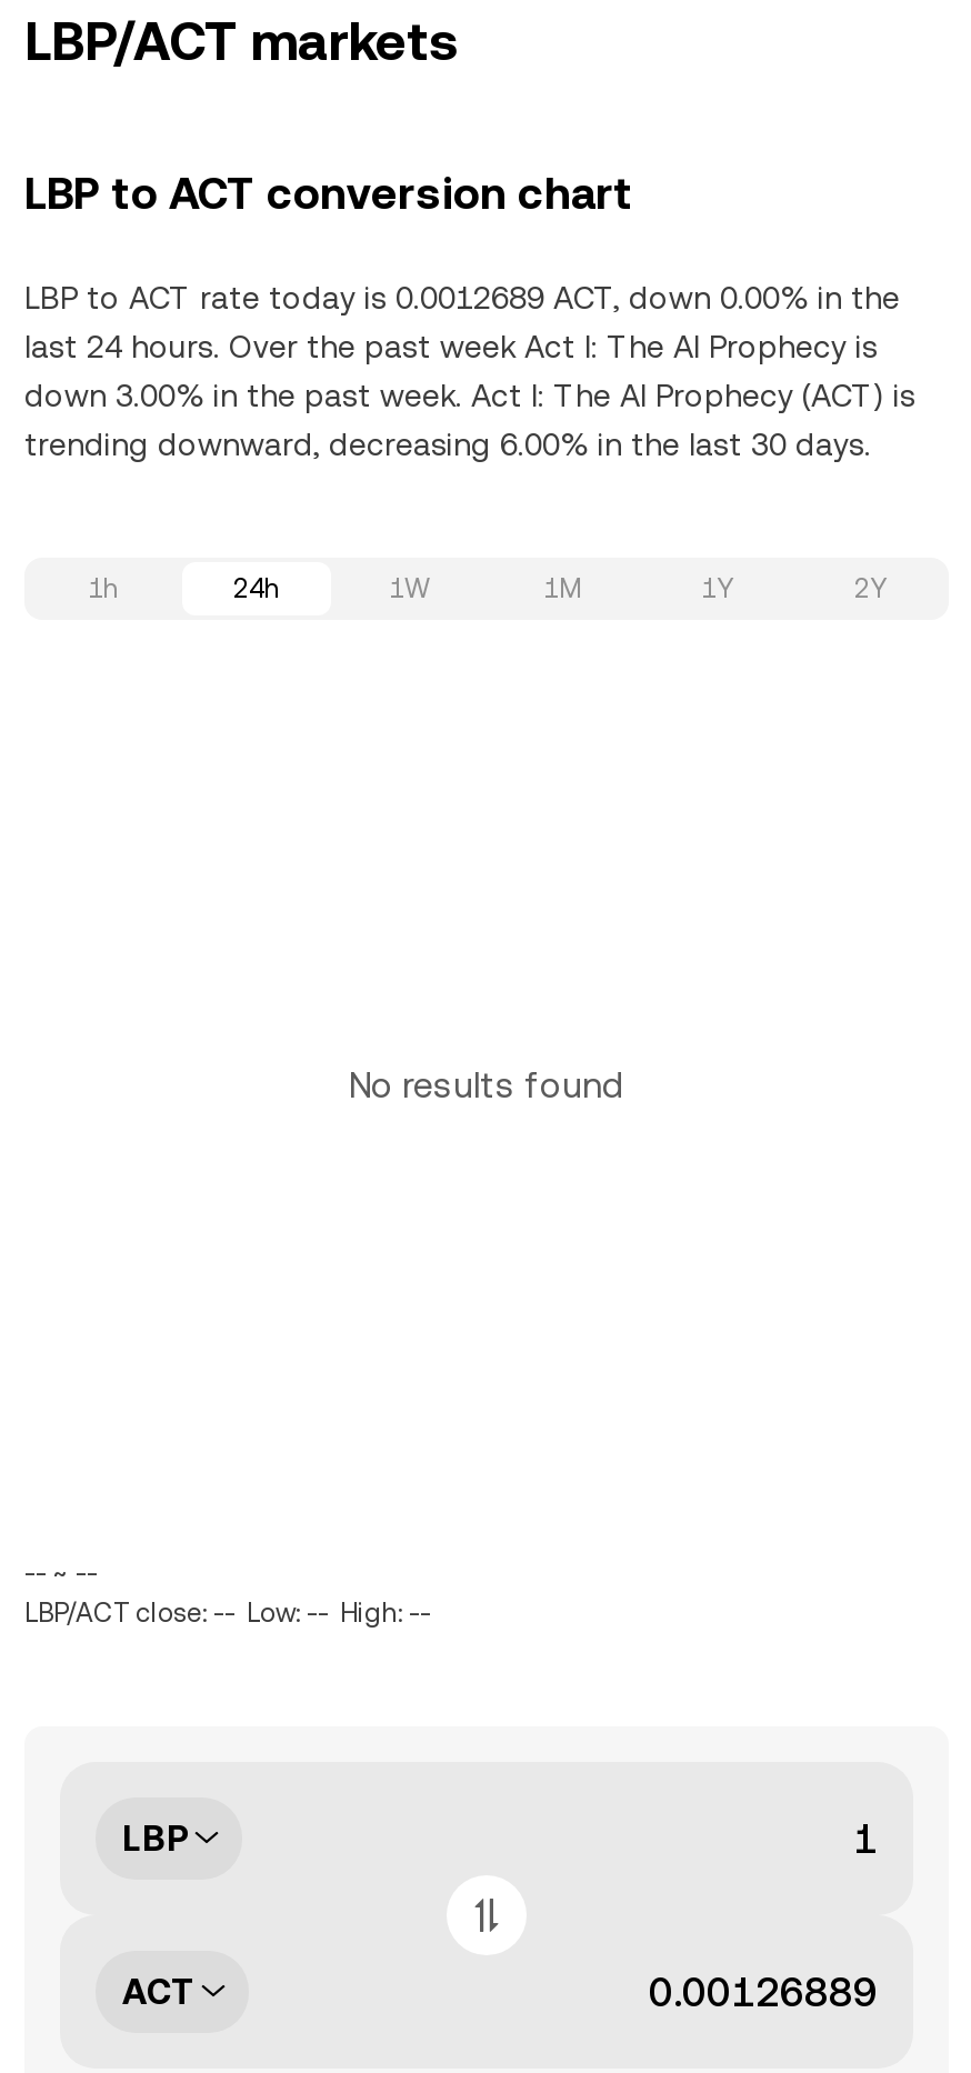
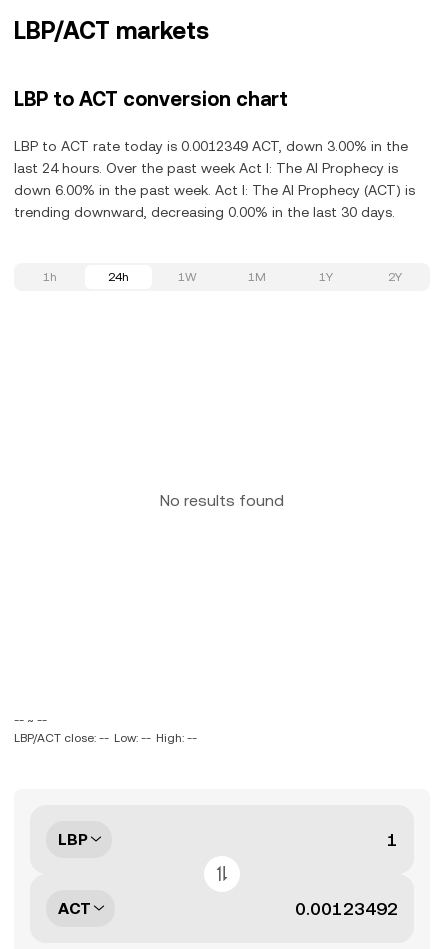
[24,280,900,316] LBP to ACT rate today is 0.0012689 ACT, down 0.00% in the -> [14,138,408,154] LBP to ACT rate today is 0.0012349 ACT, down 3.00% in the
[24,378,915,413] down 3.00% in the past week. Act I: The AI Prophecy (ACT) is -> [14,182,415,198] down 6.00% in the past week. Act I: The AI Prophecy (ACT) is
[24,427,871,462] trending downward, decreasing 6.00% in the last 30 days. -> [14,204,395,220] trending downward, decreasing 0.00% in the last 30 days.

